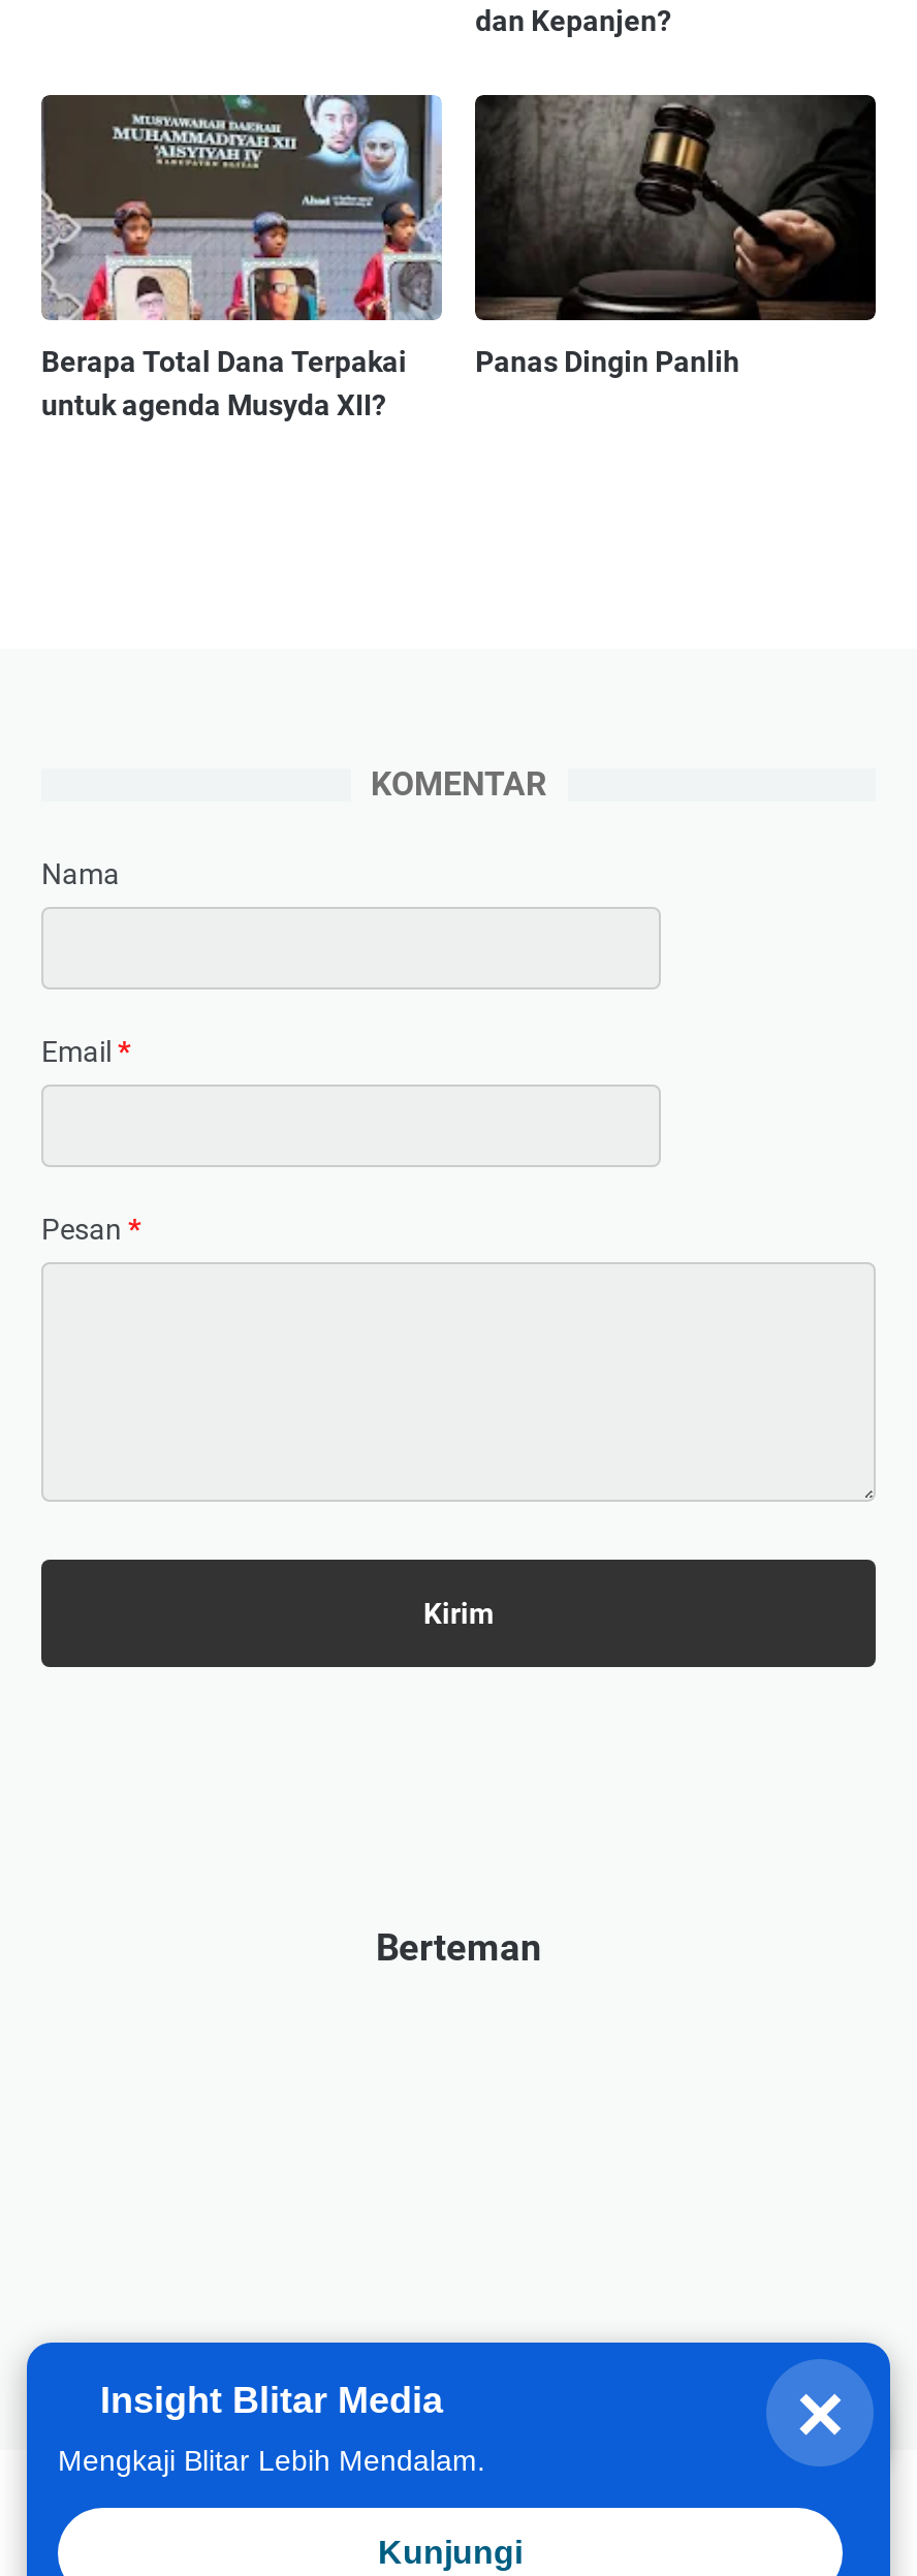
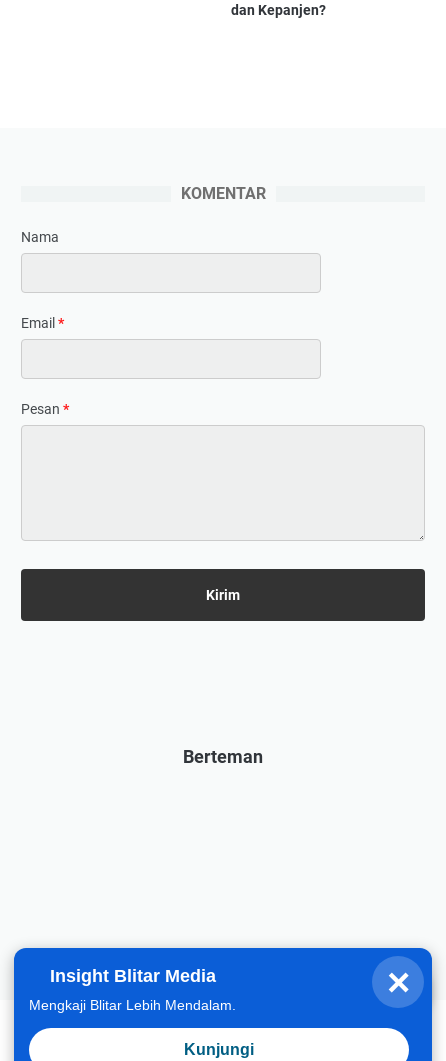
[39,93,444,422] [image] | Berapa Total Dana Terpakai | untuk agenda Musyda XII? -> none
[473,93,878,379] [image] | Panas Dingin Panlih -> none

